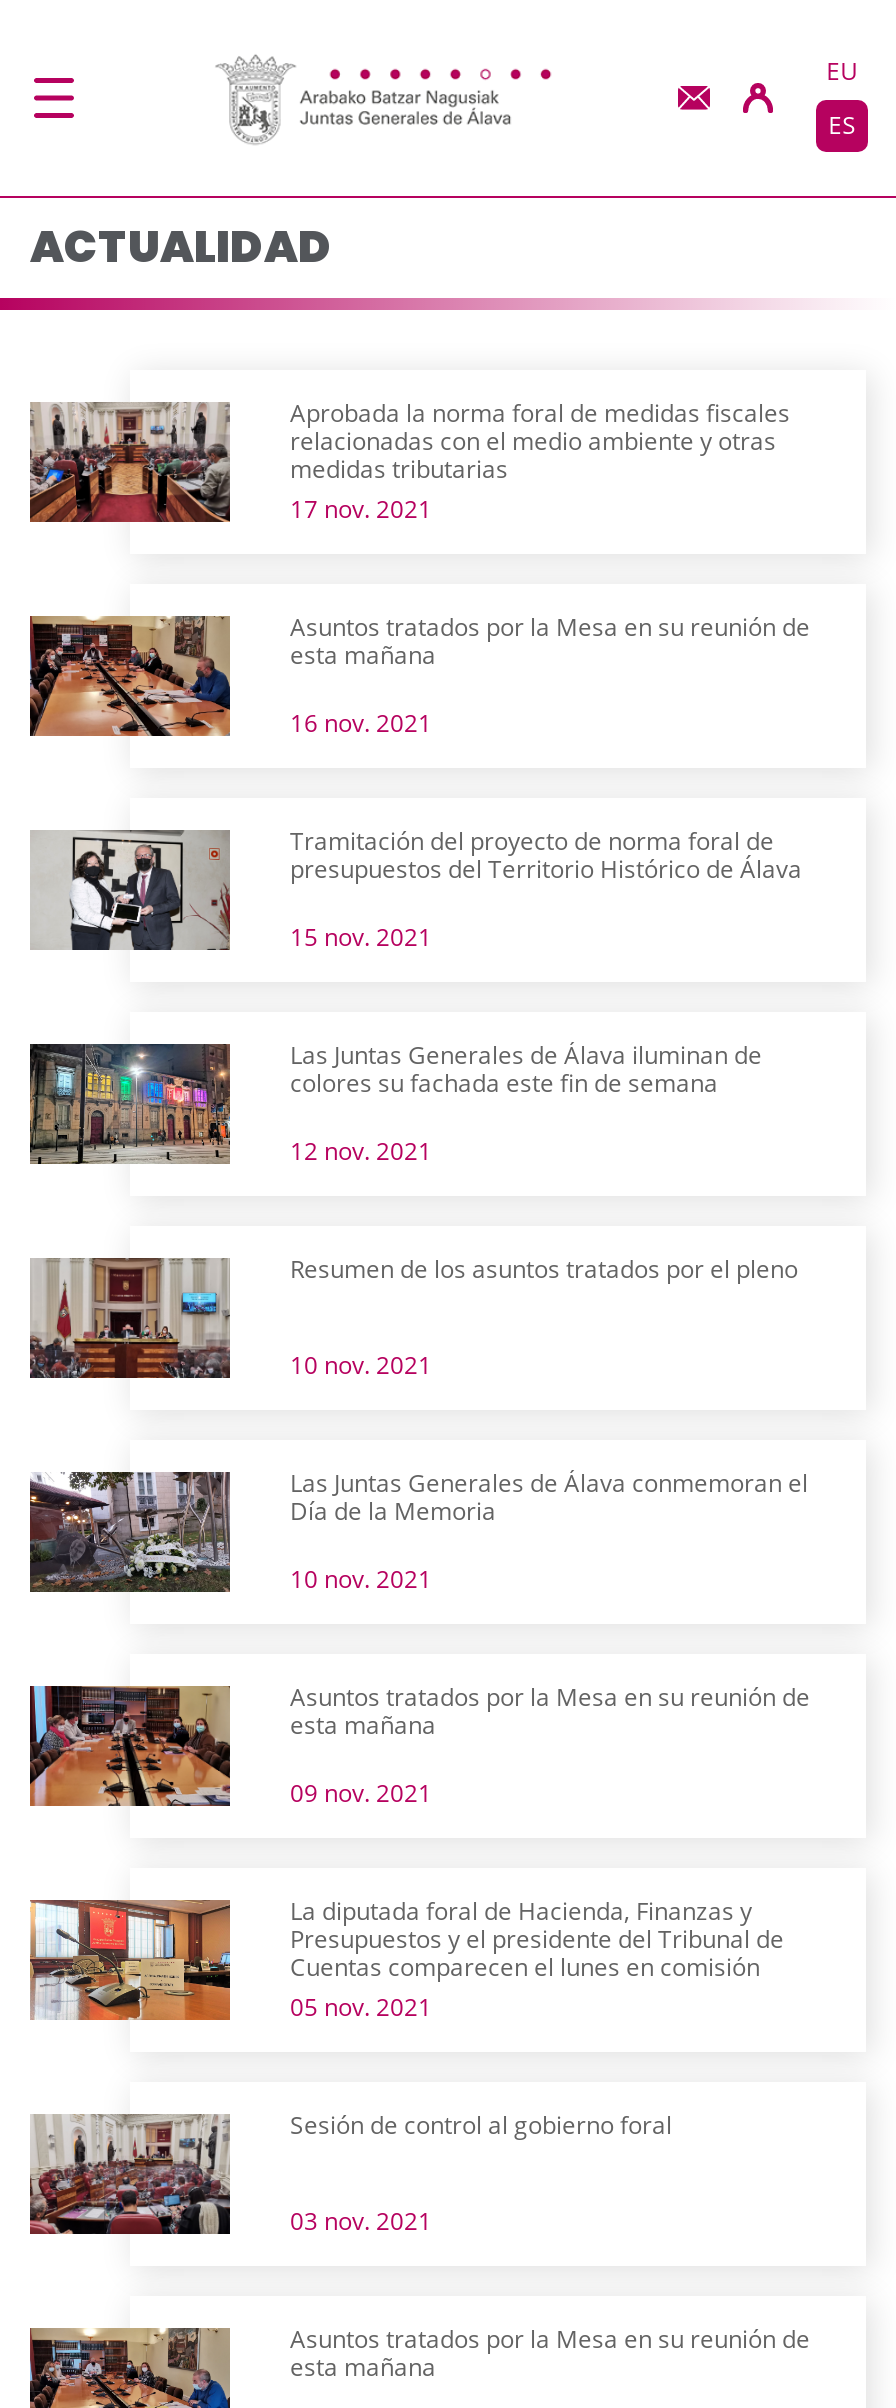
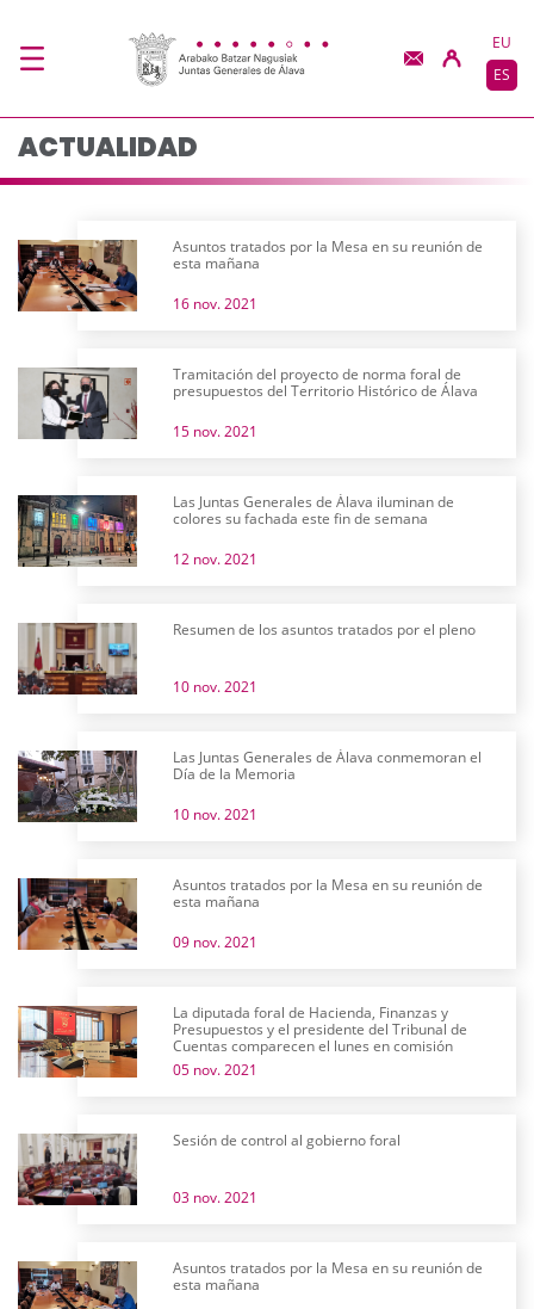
[28,396,790,526] [image] | Aprobada la norma foral de medidas fiscales | relacionadas con el medio ambiente y otras | medidas tributarias | 17 nov. 2021 -> none

